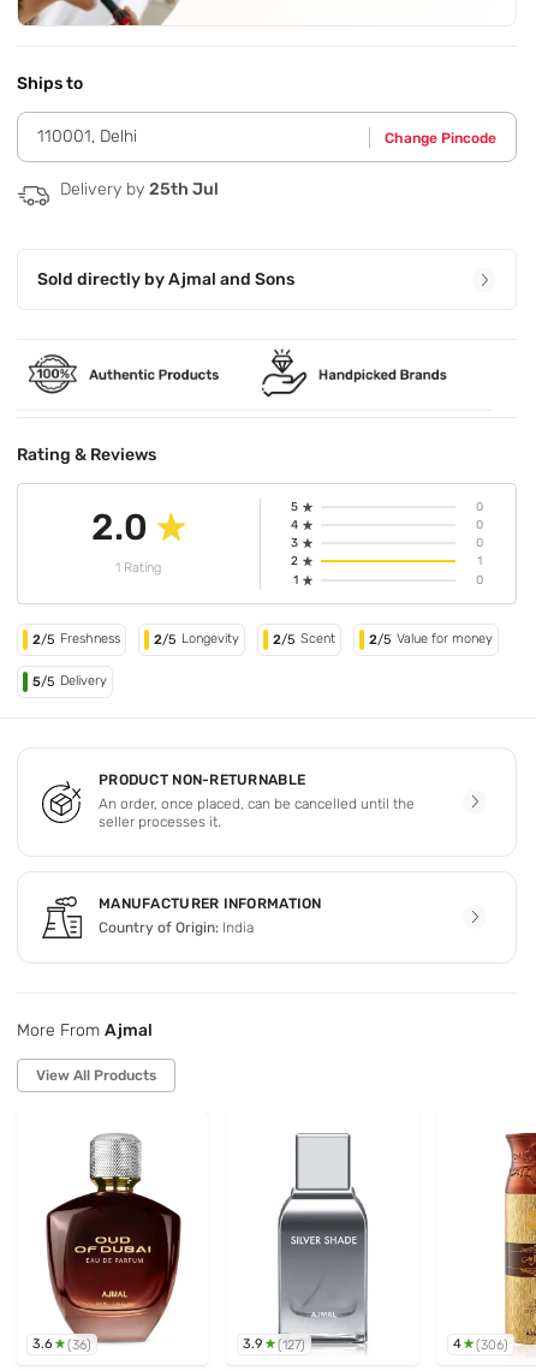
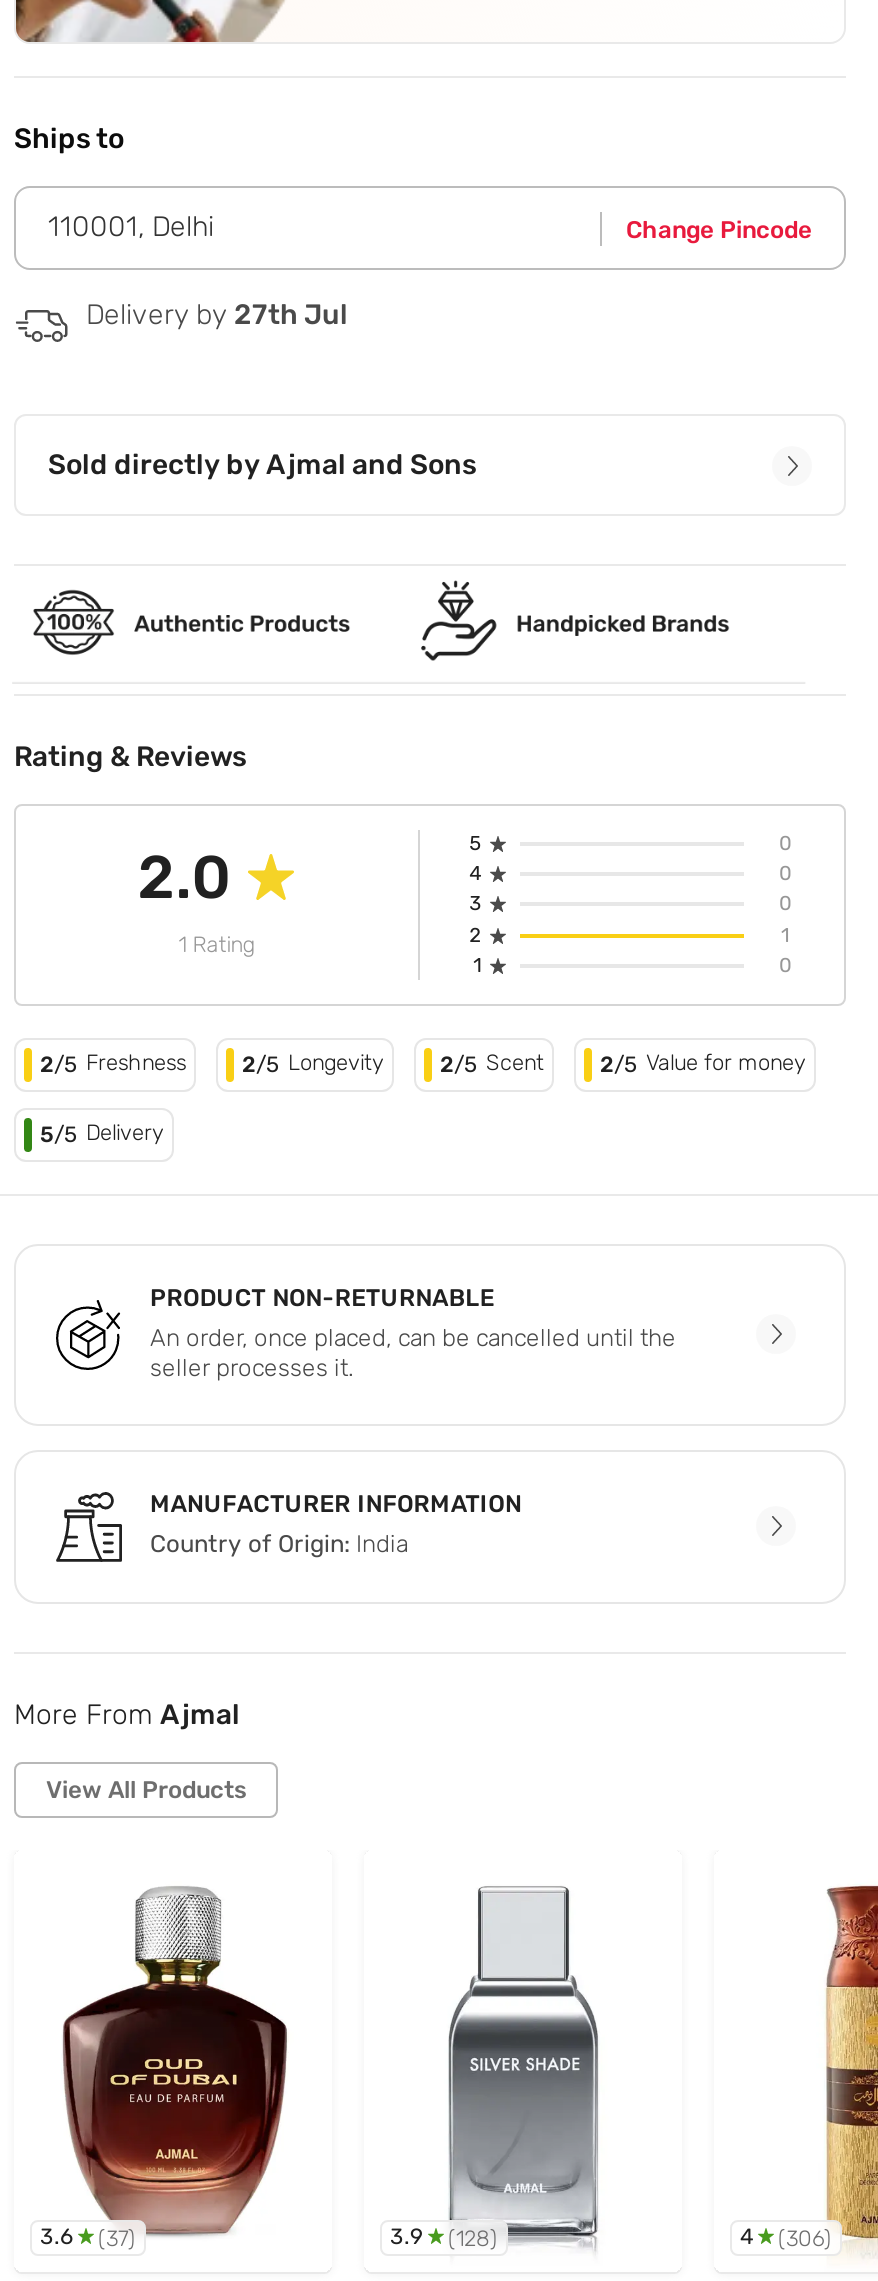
[60,179,219,200] Delivery by 25th Jul -> [86,298,348,332] Delivery by 27th Jul
[32,1336,91,1353] 3.6 (36) -> [40,2224,136,2251] 3.6 (37)
[243,1336,305,1353] 3.9 (127) -> [390,2224,498,2251] 3.9 (128)

